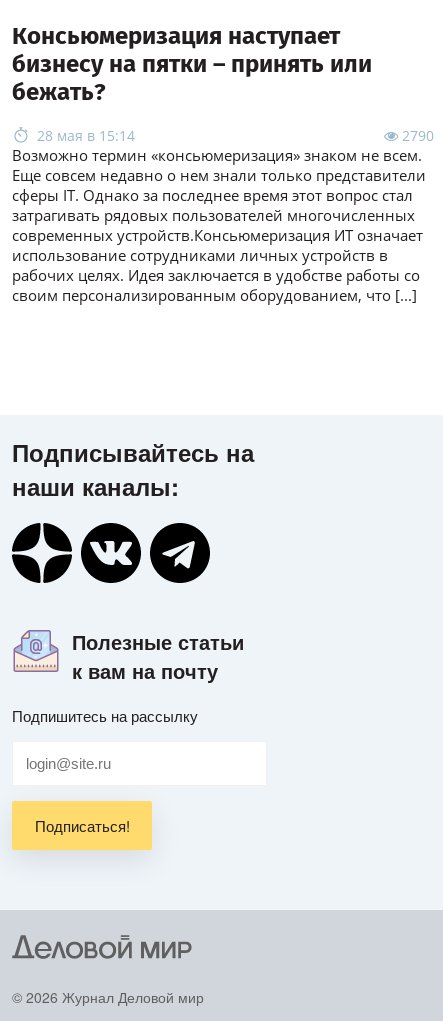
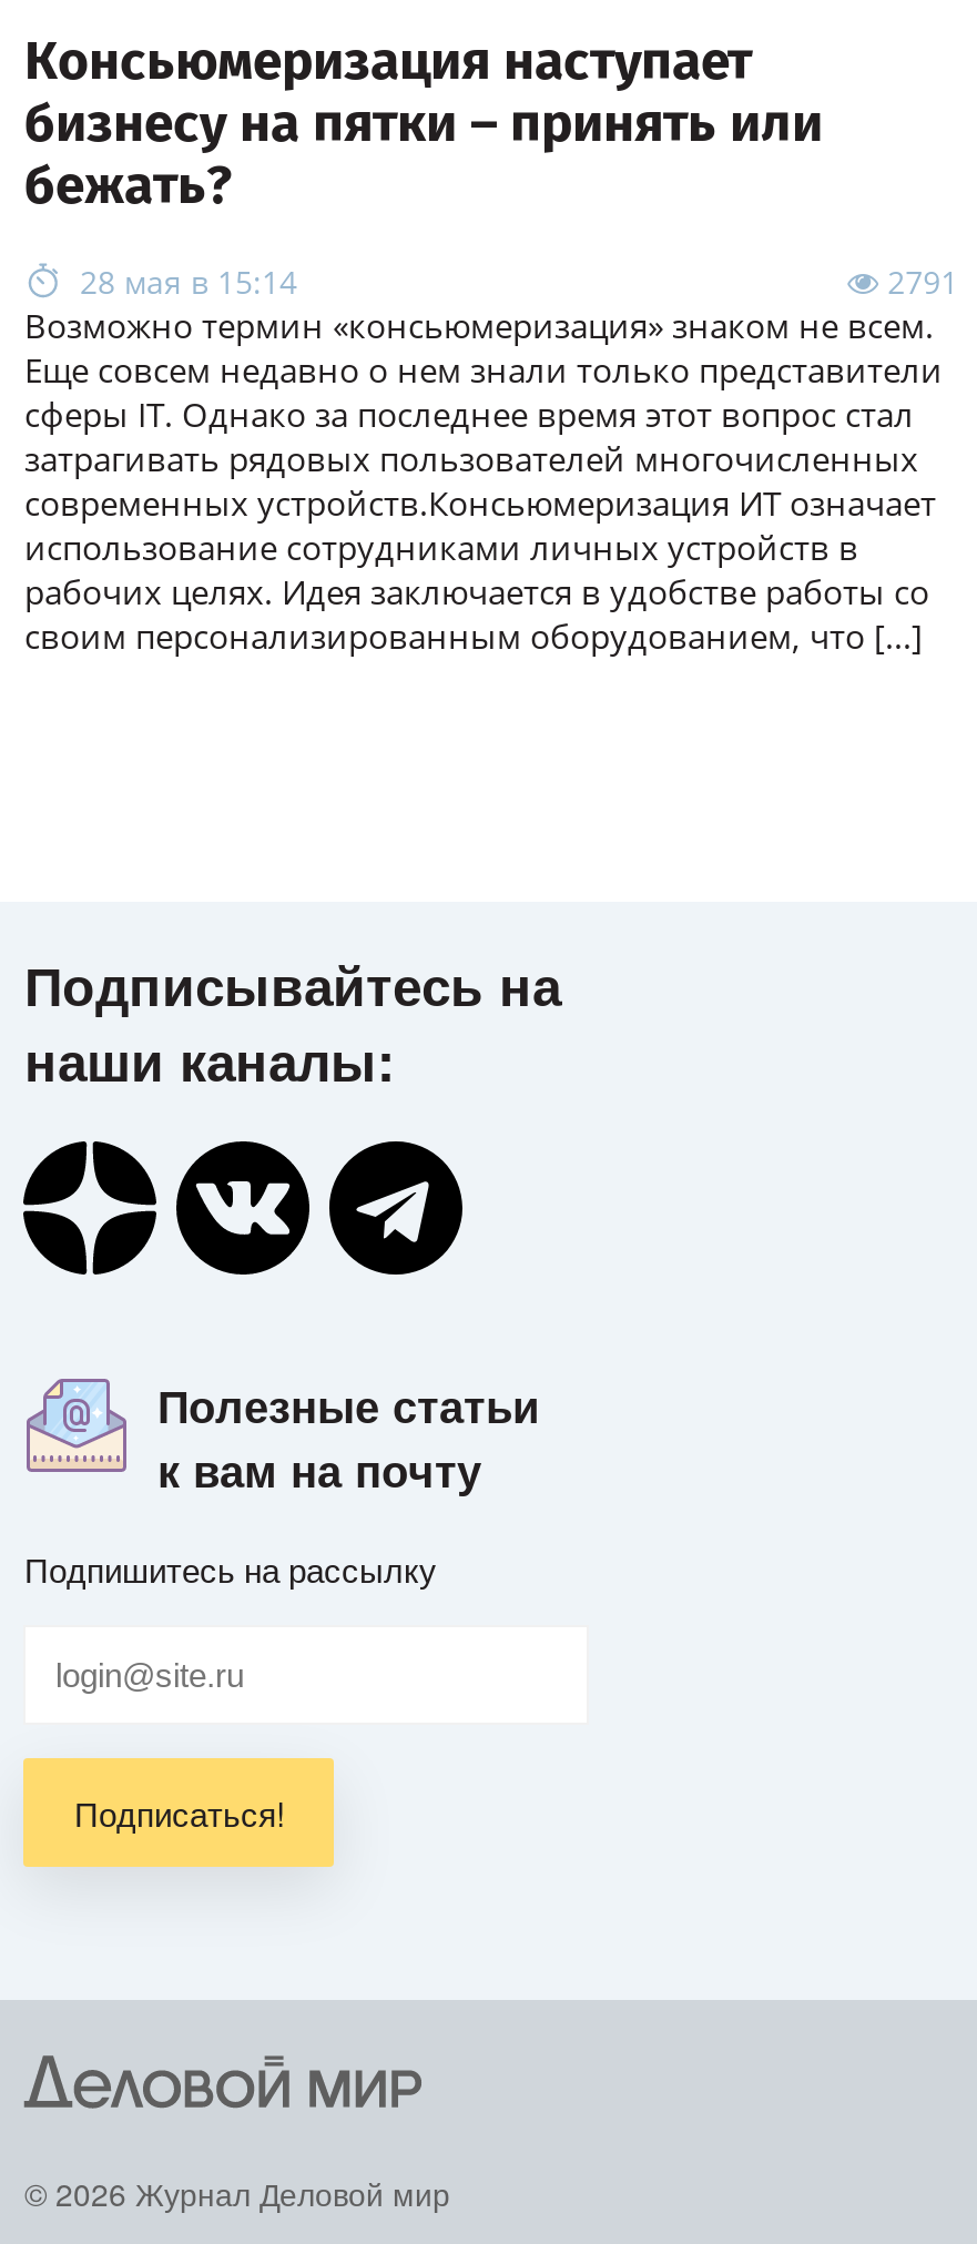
[398,126,434,145] 2790 -> [879,261,958,303] 2791

